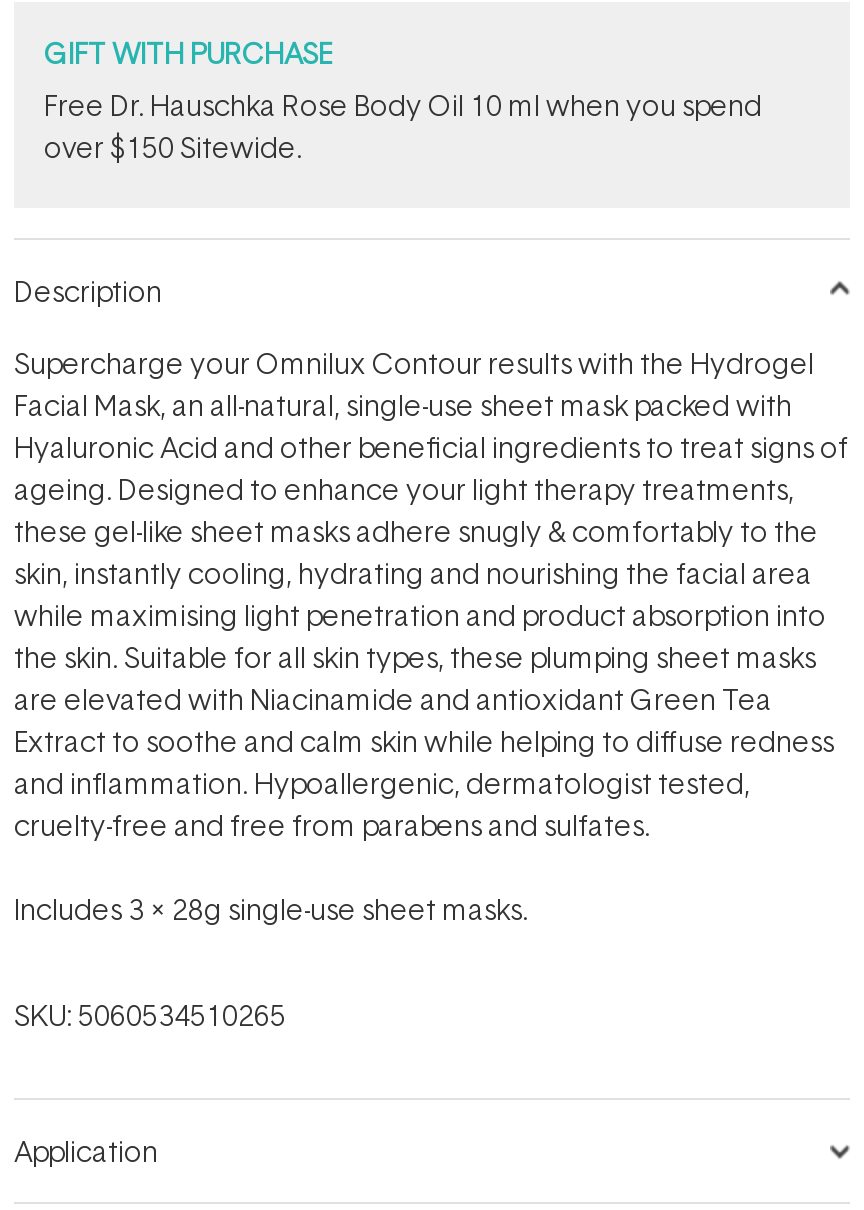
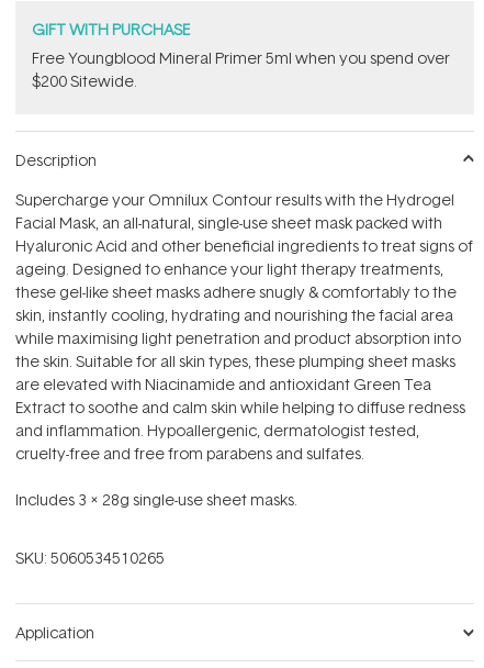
[44,86,762,166] Free Dr. Hauschka Rose Body Oil 10 ml when you spend | over $150 Sitewide. -> [32,47,450,91] Free Youngblood Mineral Primer 5ml when you spend over | $200 Sitewide.

